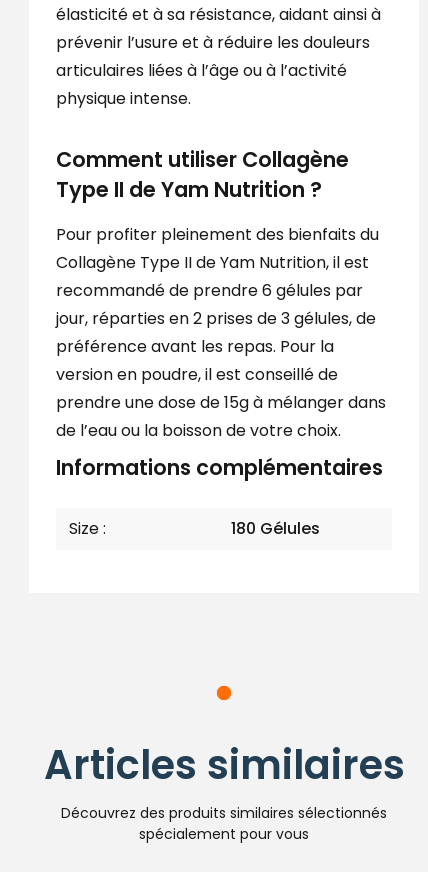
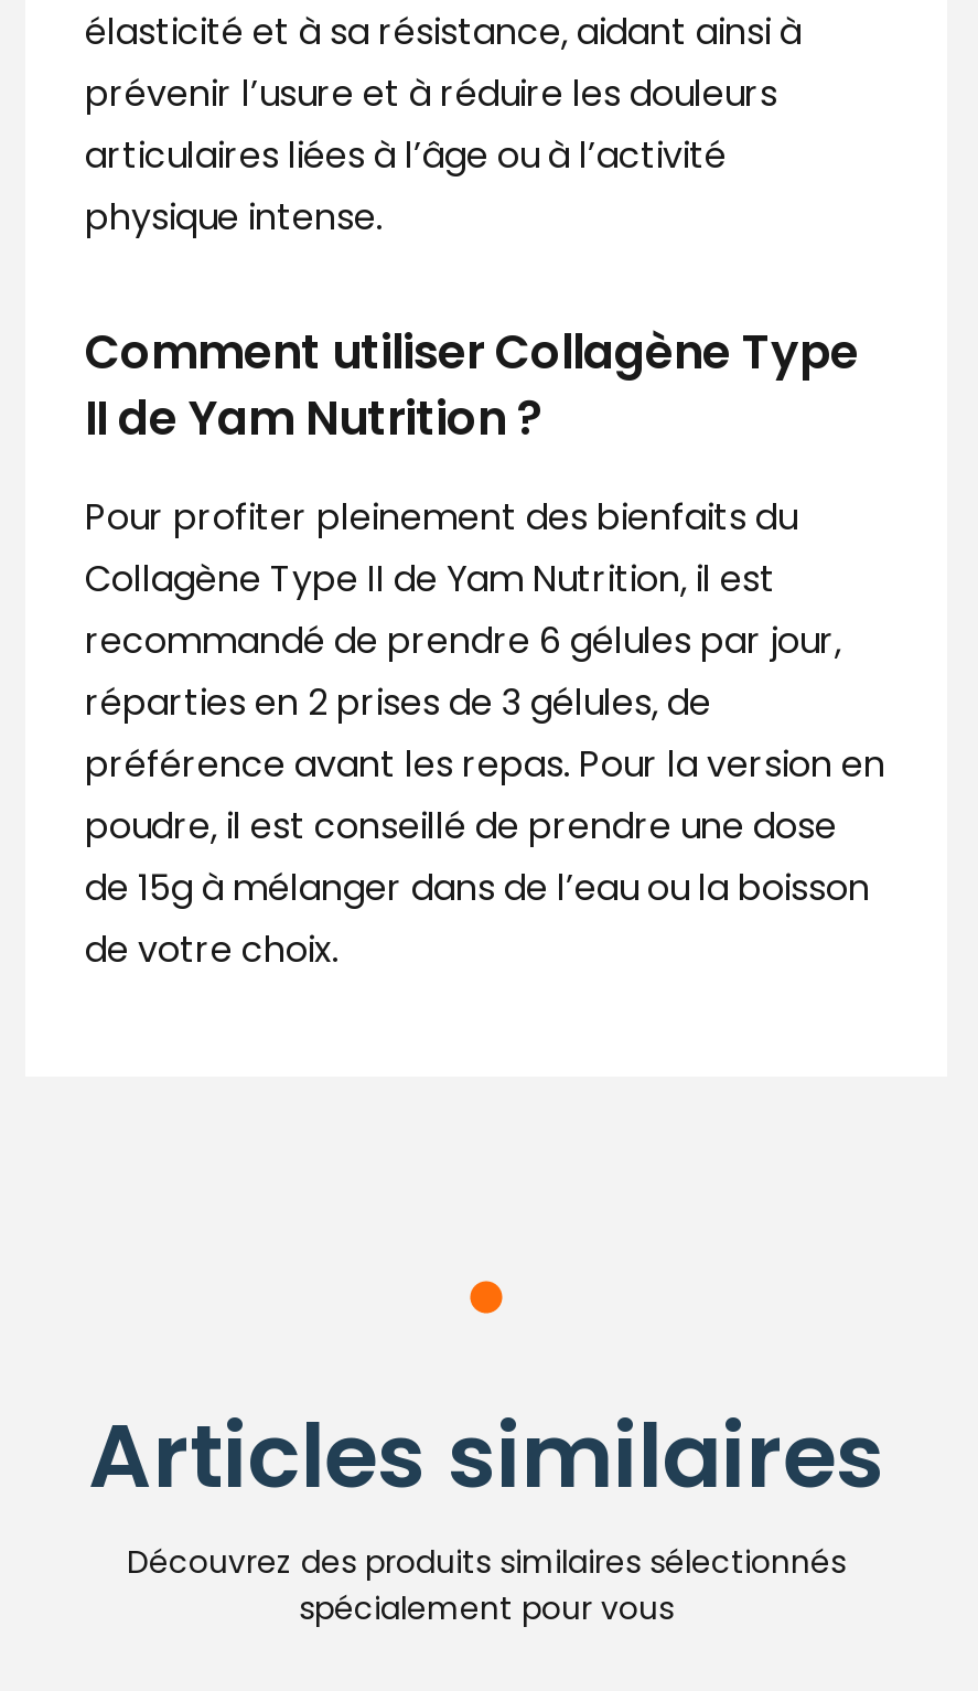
[56,279,386,540] recommandé de prendre 6 gélules par | jour, réparties en 2 prises de 3 gélules, de | préférence avant les repas. Pour la | version en poudre, il est conseillé de | prendre une dose de 15g à mélanger dans | de l’eau ou la boisson de votre choix. | Informations complémentaires | Size | 180 Gélules -> [85,616,885,975] recommandé de prendre 6 gélules par jour, | réparties en 2 prises de 3 gélules, de | préférence avant les repas. Pour la version en | poudre, il est conseillé de prendre une dose | de 15g à mélanger dans de l’eau ou la boisson | de votre choix.

